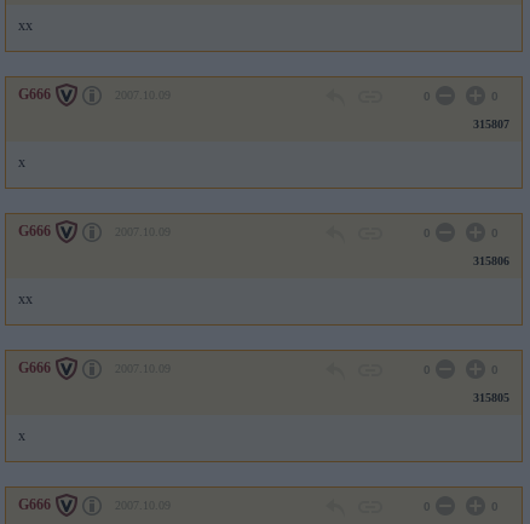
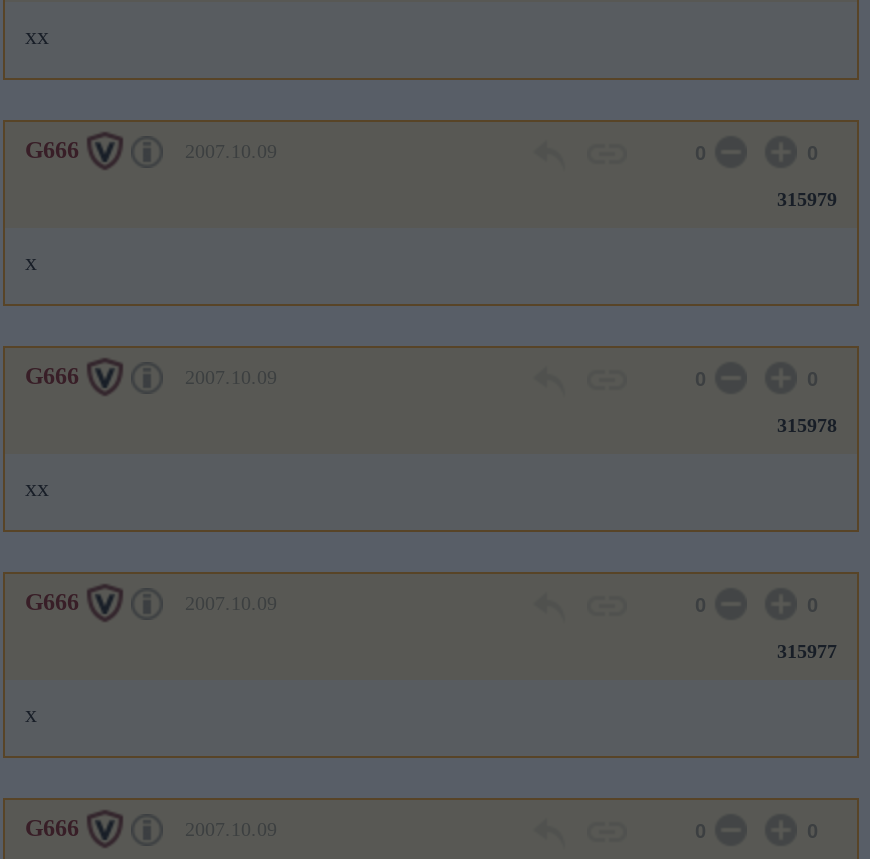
[473,117,509,131] 315807 -> [777,188,837,210] 315979
[473,254,509,267] 315806 -> [777,414,837,436] 315978
[473,391,509,404] 315805 -> [777,640,837,662] 315977

